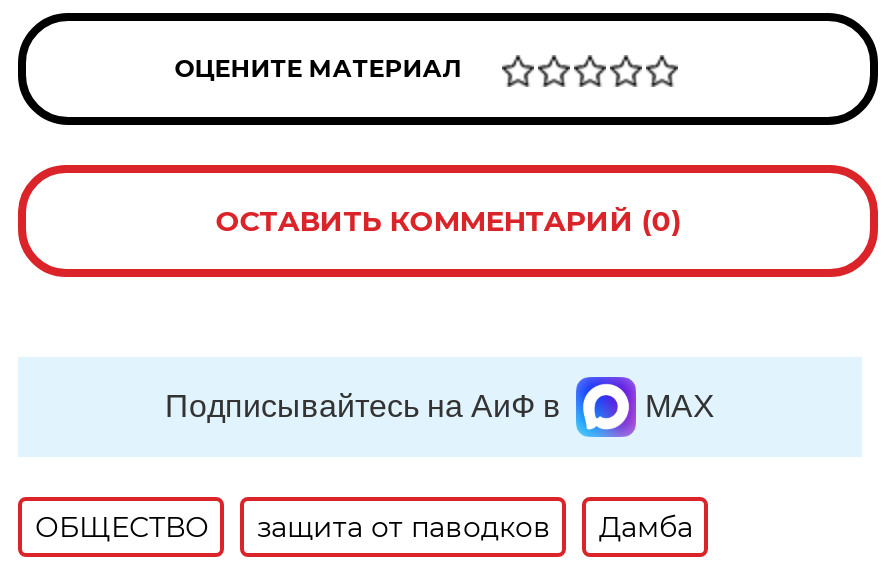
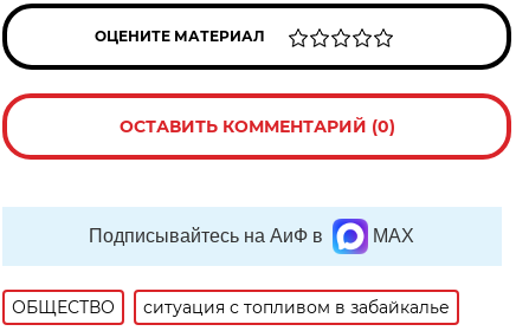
[257,509,693,545] защита от паводков | Дамба -> [144,297,450,318] ситуация с топливом в забайкалье

